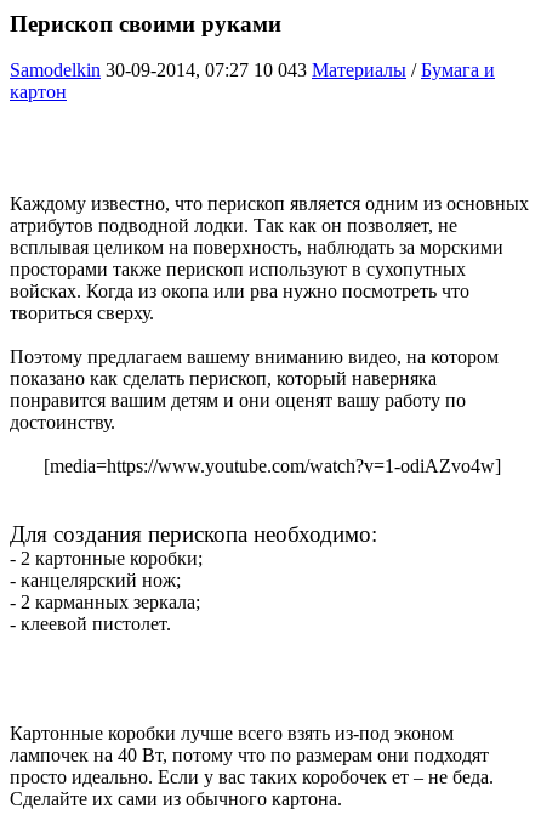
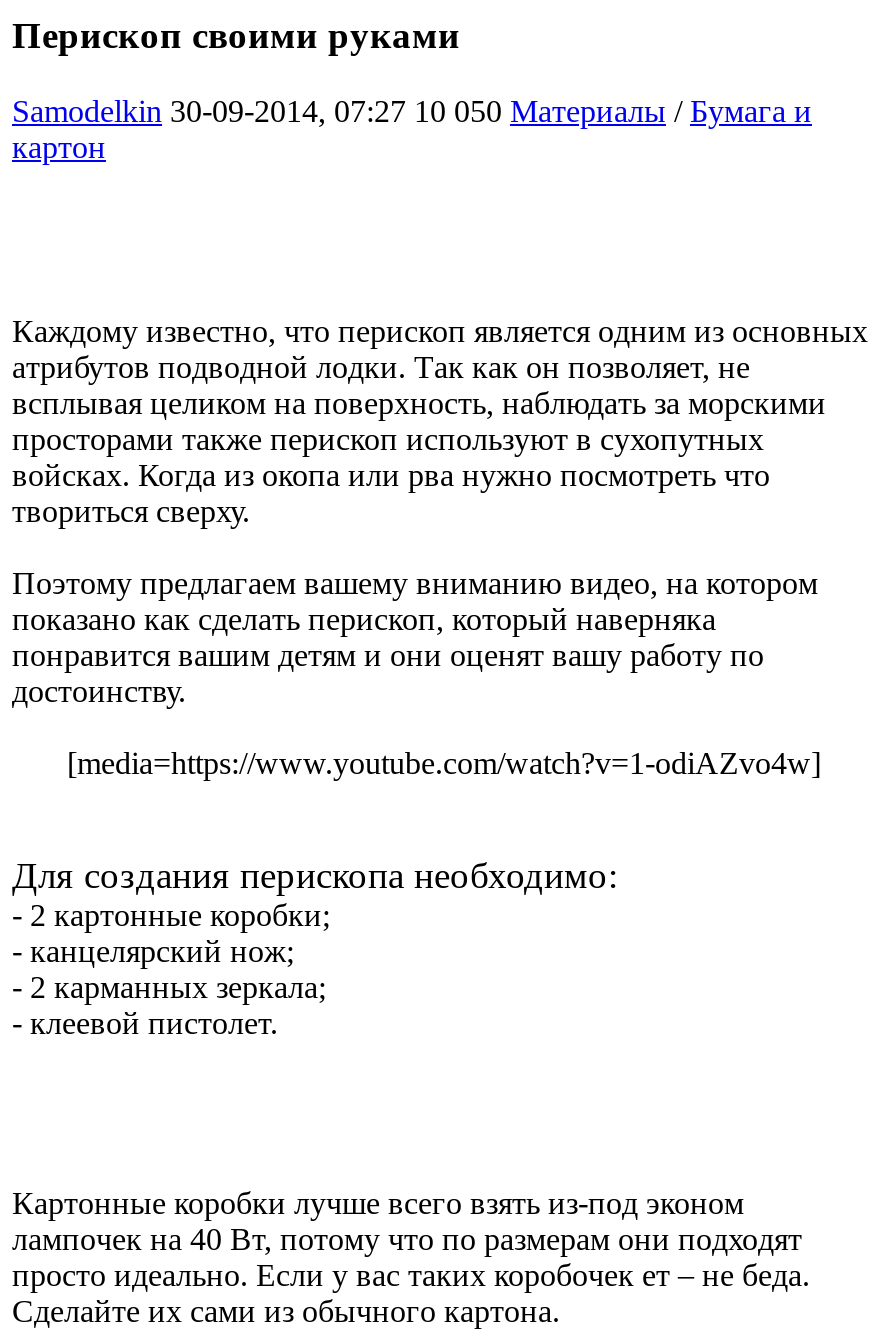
[10,60,495,81] Samodelkin 30-09-2014, 07:27 10 043 Материалы / Бумага и -> [12,95,812,129] Samodelkin 30-09-2014, 07:27 10 050 Материалы / Бумага и

